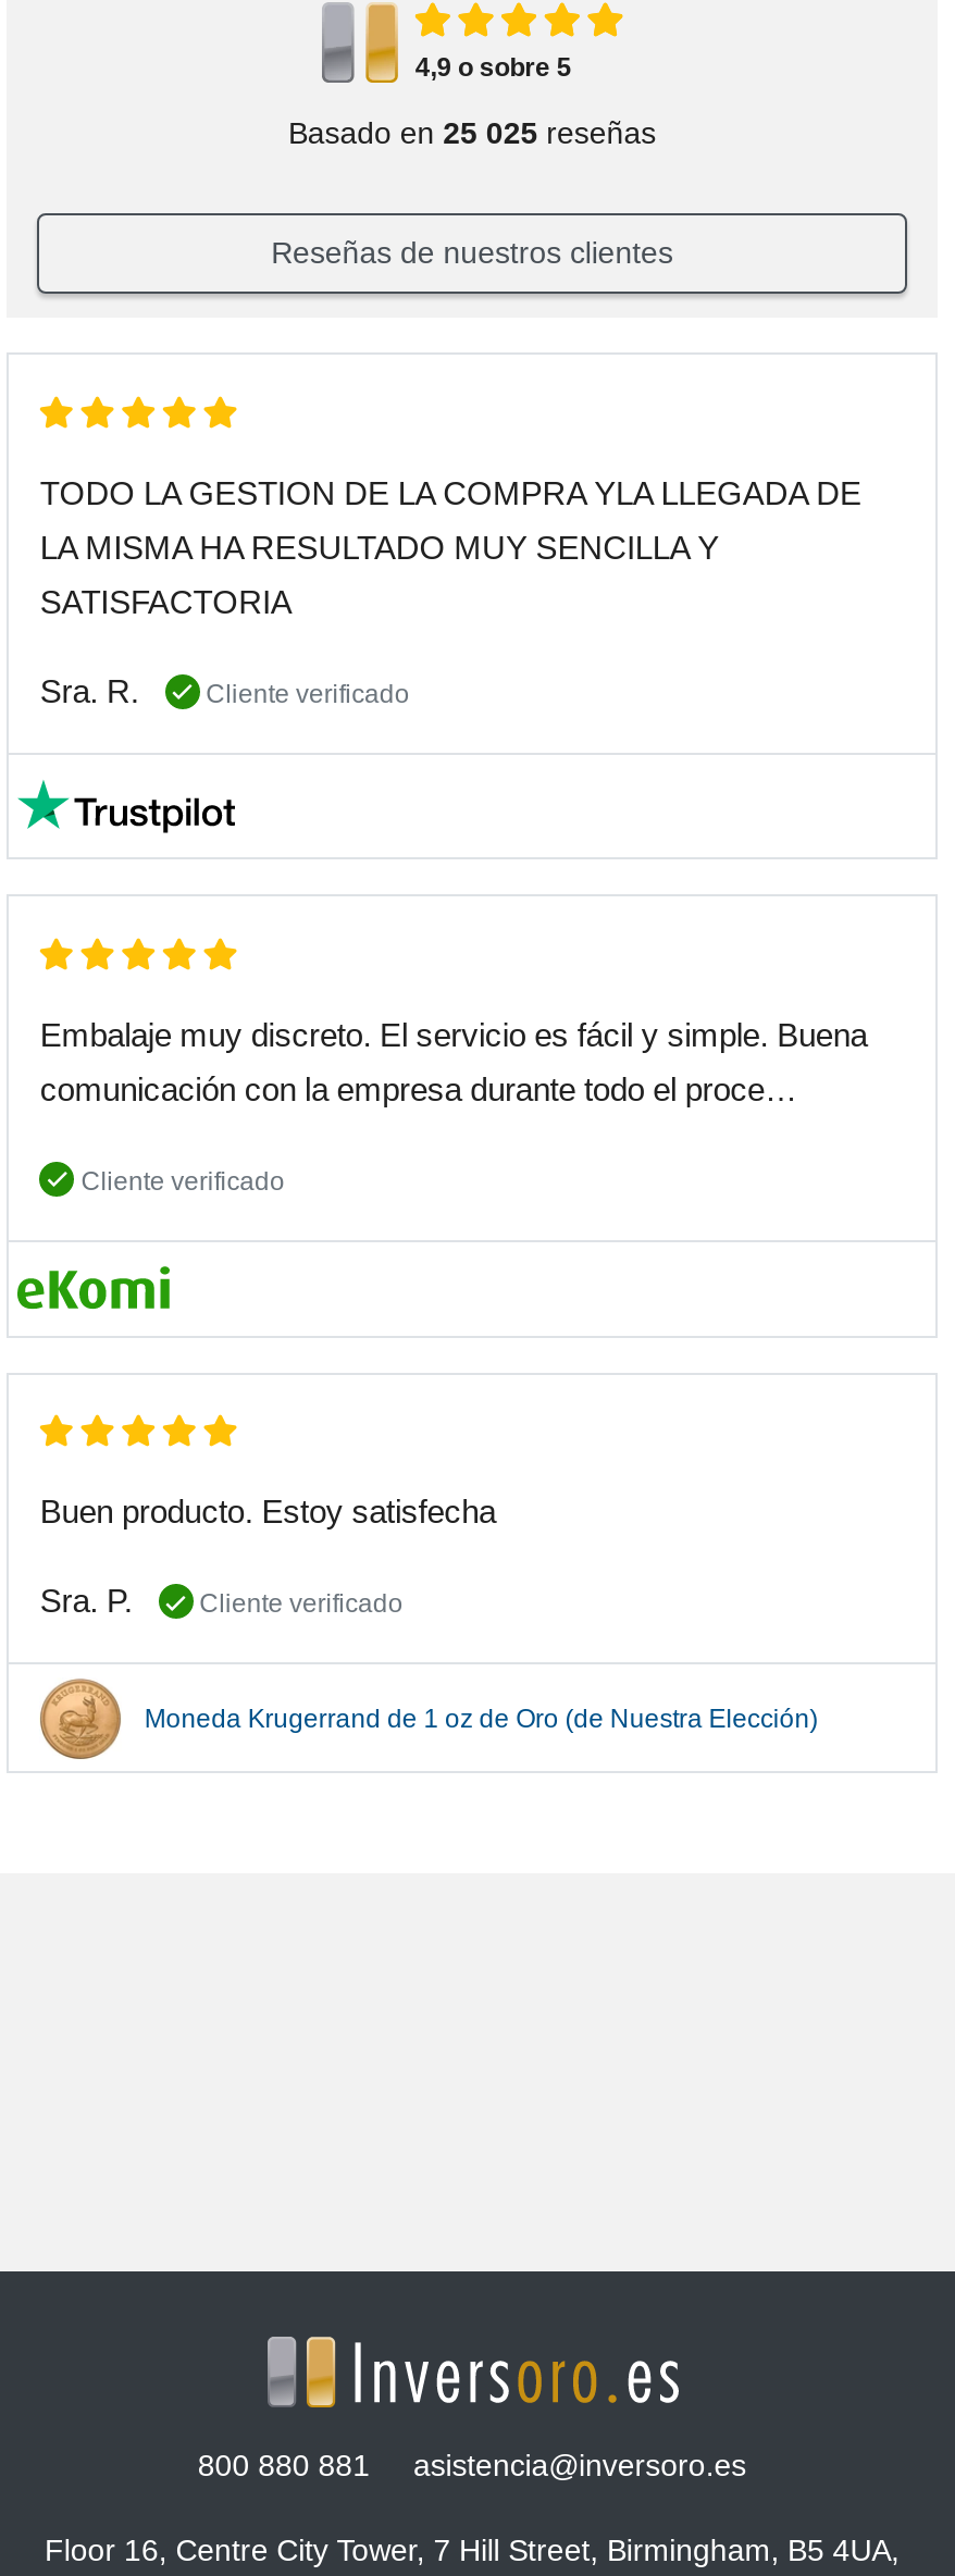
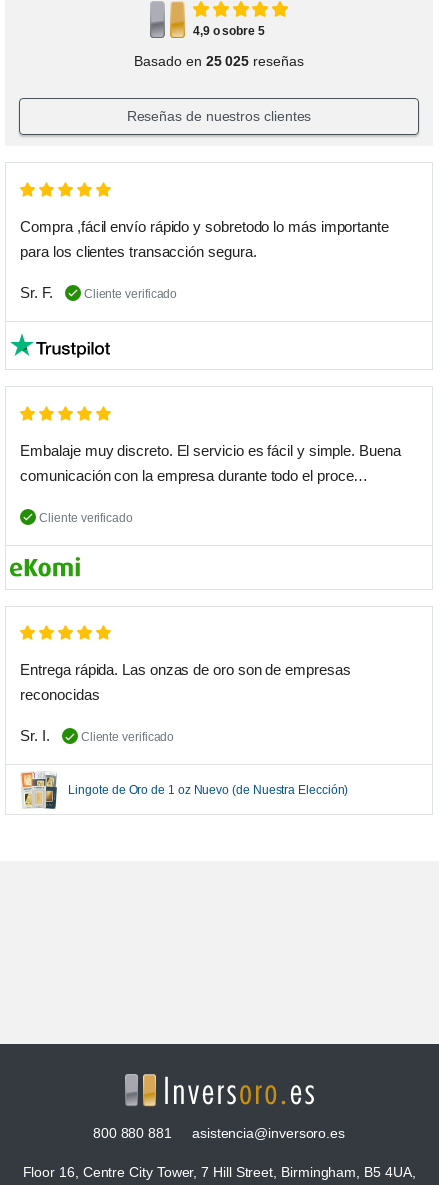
[40,474,861,709] TODO LA GESTION DE LA COMPRA YLA LLEGADA DE | LA MISMA HA RESULTADO MUY SENCILLA Y | SATISFACTORIA | Sra. R. -> [20,218,389,301] Compra ,fácil envío rápido y sobretodo lo más importante | para los clientes transacción segura. | Sr. F.
moved [40,679,867,1196] -> [20,287,401,525]: Cliente verificado | Embalaje muy discreto. El servicio es fácil y simple. Buena | comunicación con la empresa durante todo el proce… | Cliente verificado
[40,1493,496,1619] Buen producto. Estoy satisfecha | Sra. P. -> [20,661,351,744] Entrega rápida. Las onzas de oro son de empresas | reconocidas | Sr. I.
[39,1677,818,1760] [image] | Moneda Krugerrand de 1 oz de Oro (de Nuestra Elección) -> [20,772,348,810] [image] | Lingote de Oro de 1 oz Nuevo (de Nuestra Elección)

